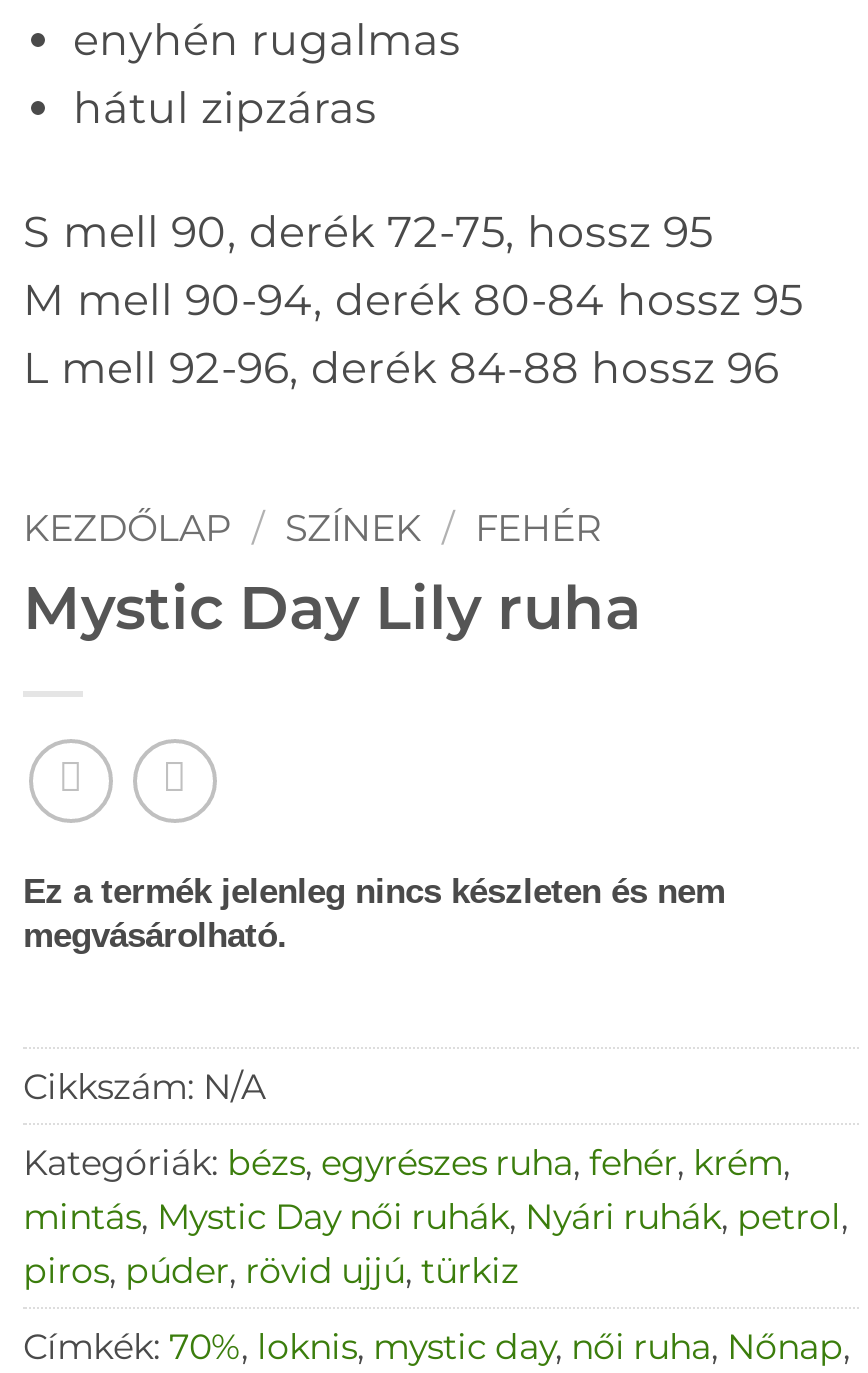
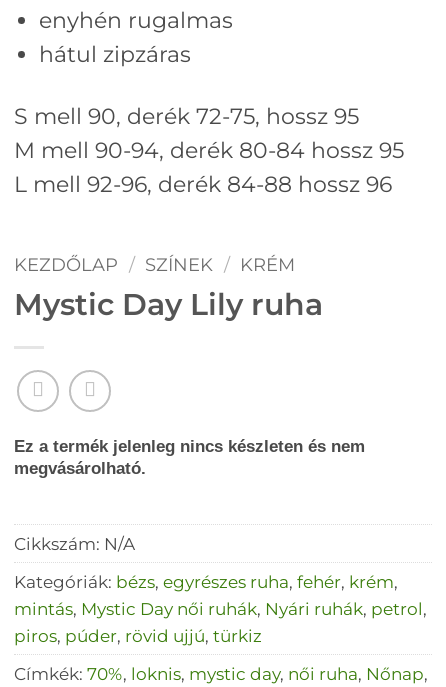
[23,505,601,551] KEZDŐLAP / SZÍNEK / FEHÉR -> [14,253,295,276] KEZDŐLAP / SZÍNEK / KRÉM

